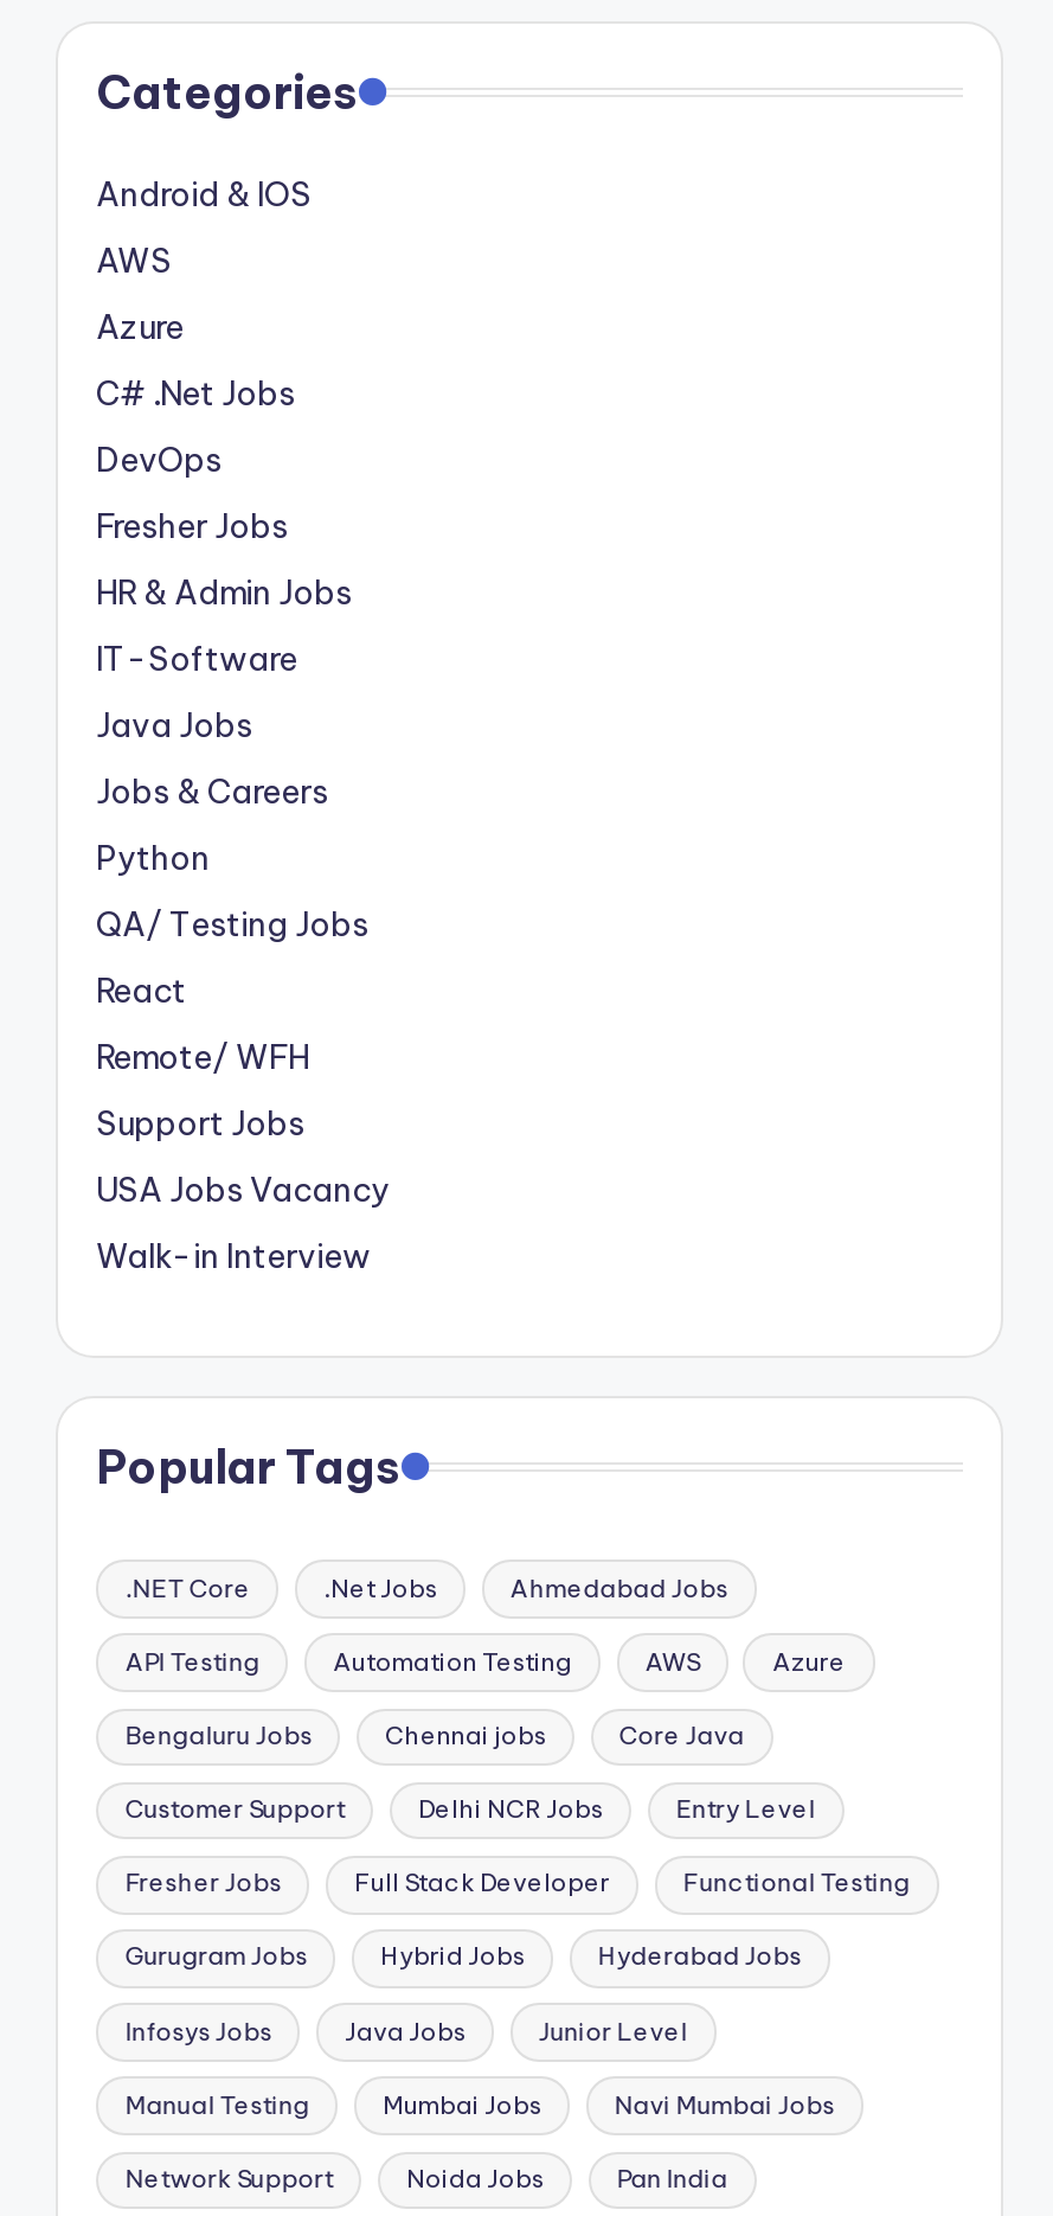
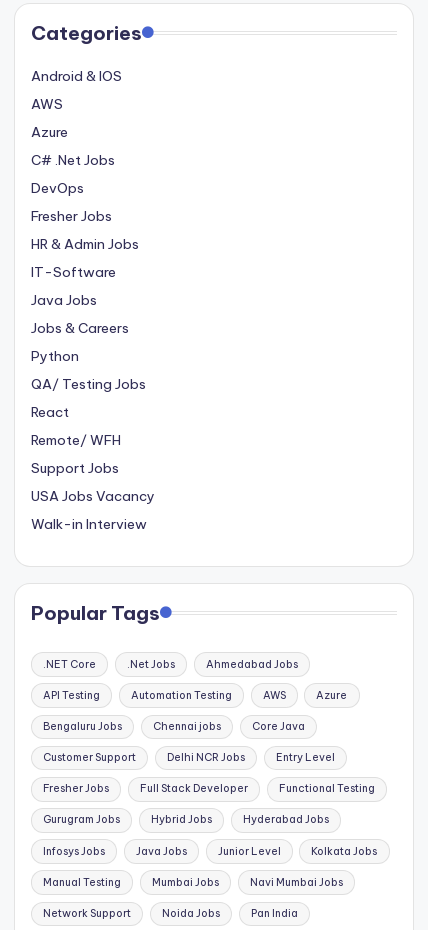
none -> [311,845,377,858] Kolkata Jobs

